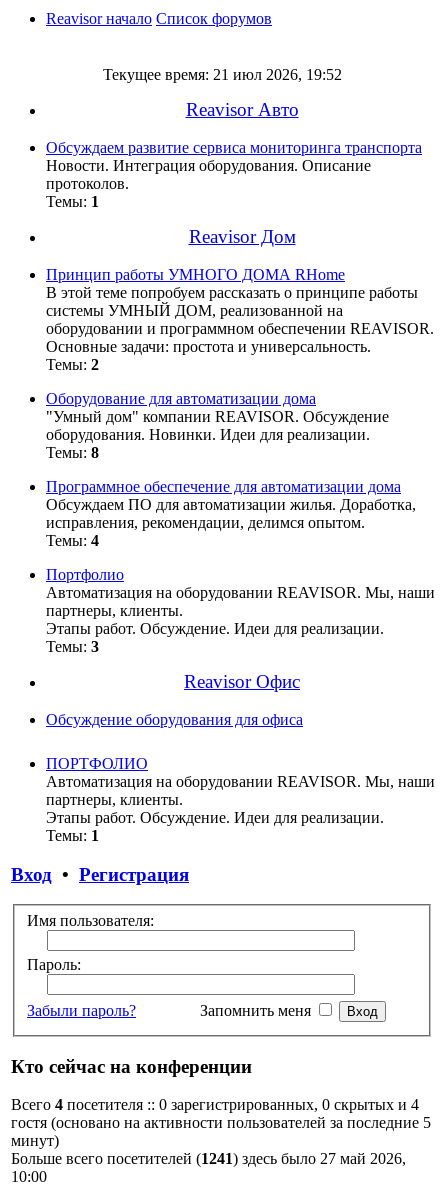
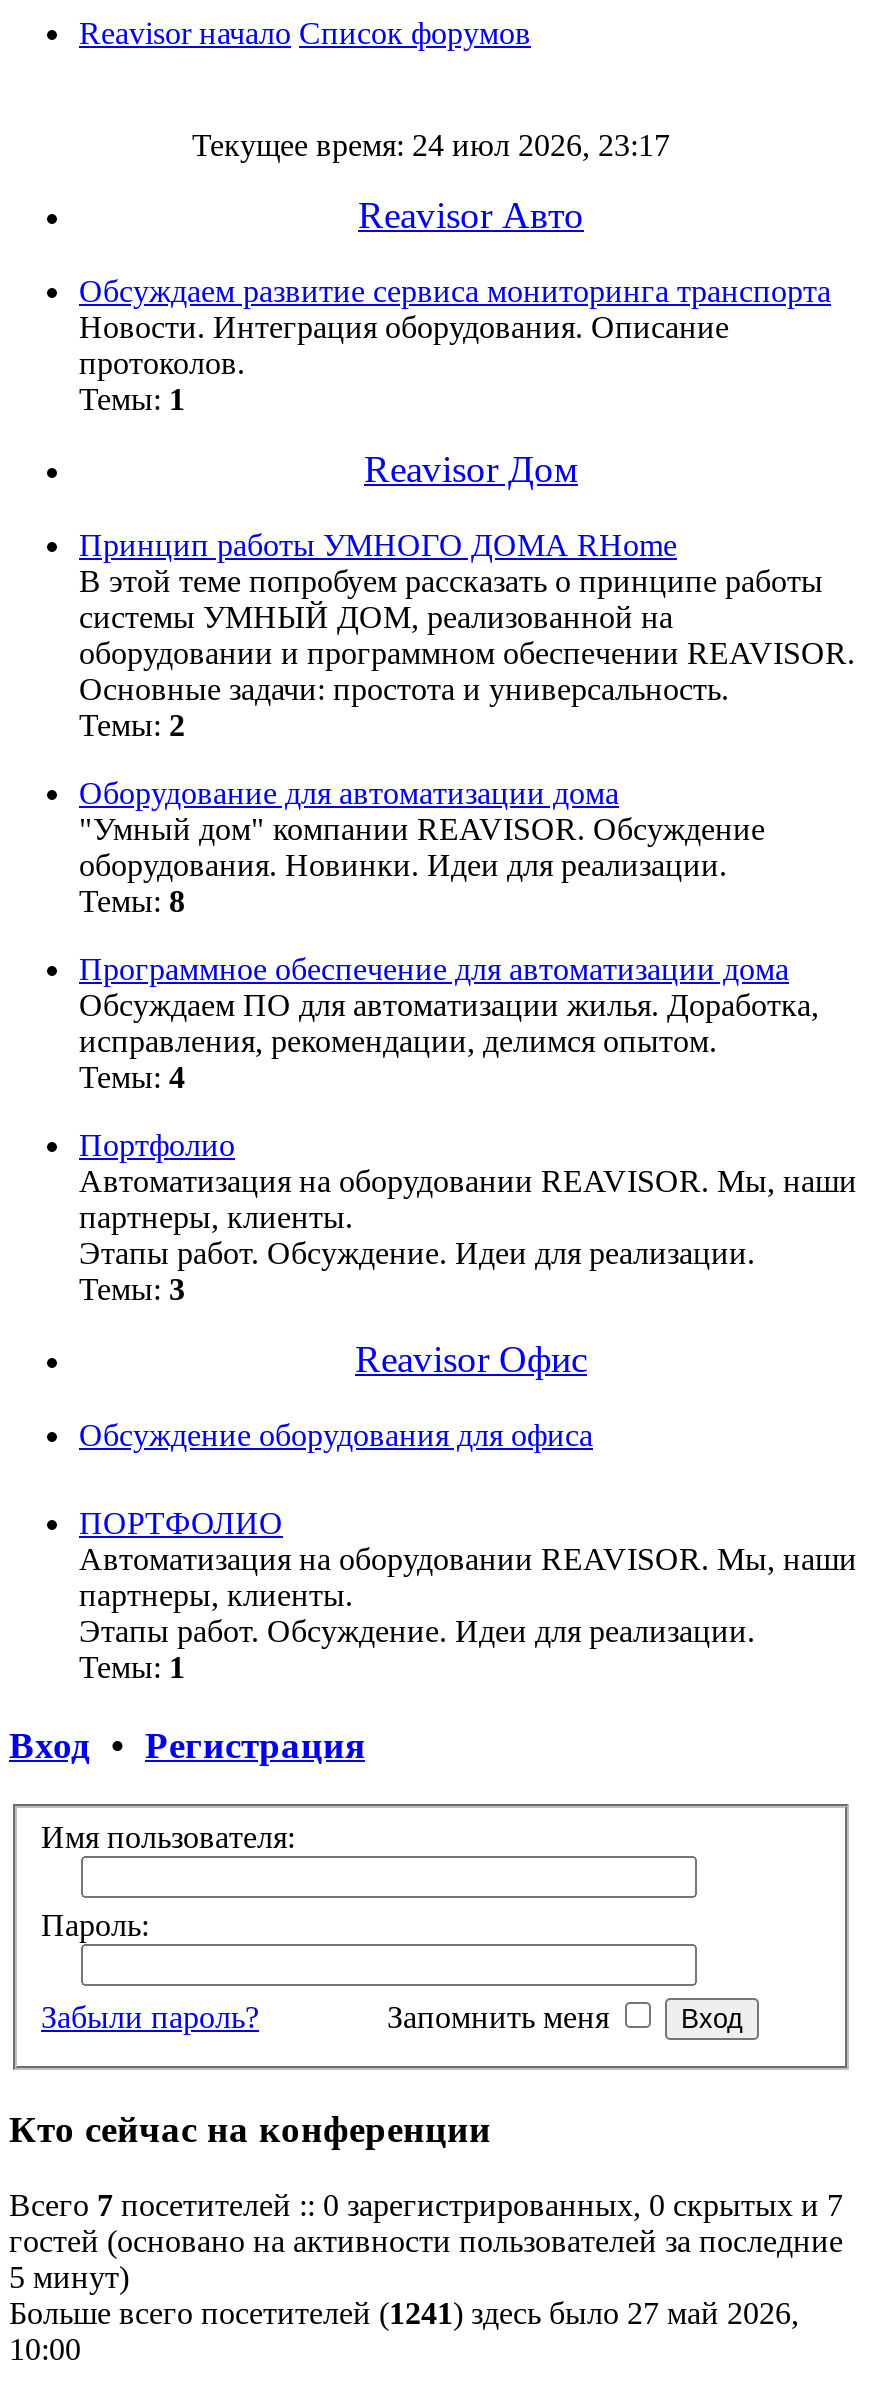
[102,66,341,83] Текущее время: 21 июл 2026, 19:52 -> [192,128,670,162] Текущее время: 24 июл 2026, 23:17
[11,1096,431,1149] Всего 4 посетителя :: 0 зарегистрированных, 0 скрытых и 4 | гостя (основано на активности пользователей за последние 5 | минут) -> [9,2189,843,2295] Всего 7 посетителей :: 0 зарегистрированных, 0 скрытых и 7 | гостей (основано на активности пользователей за последние | 5 минут)

